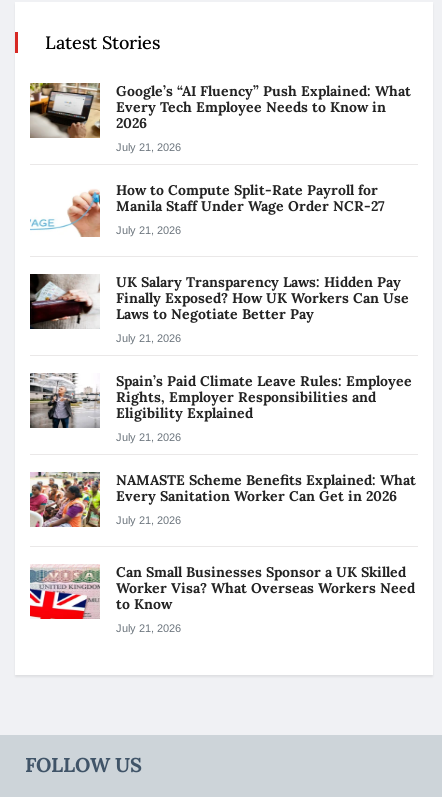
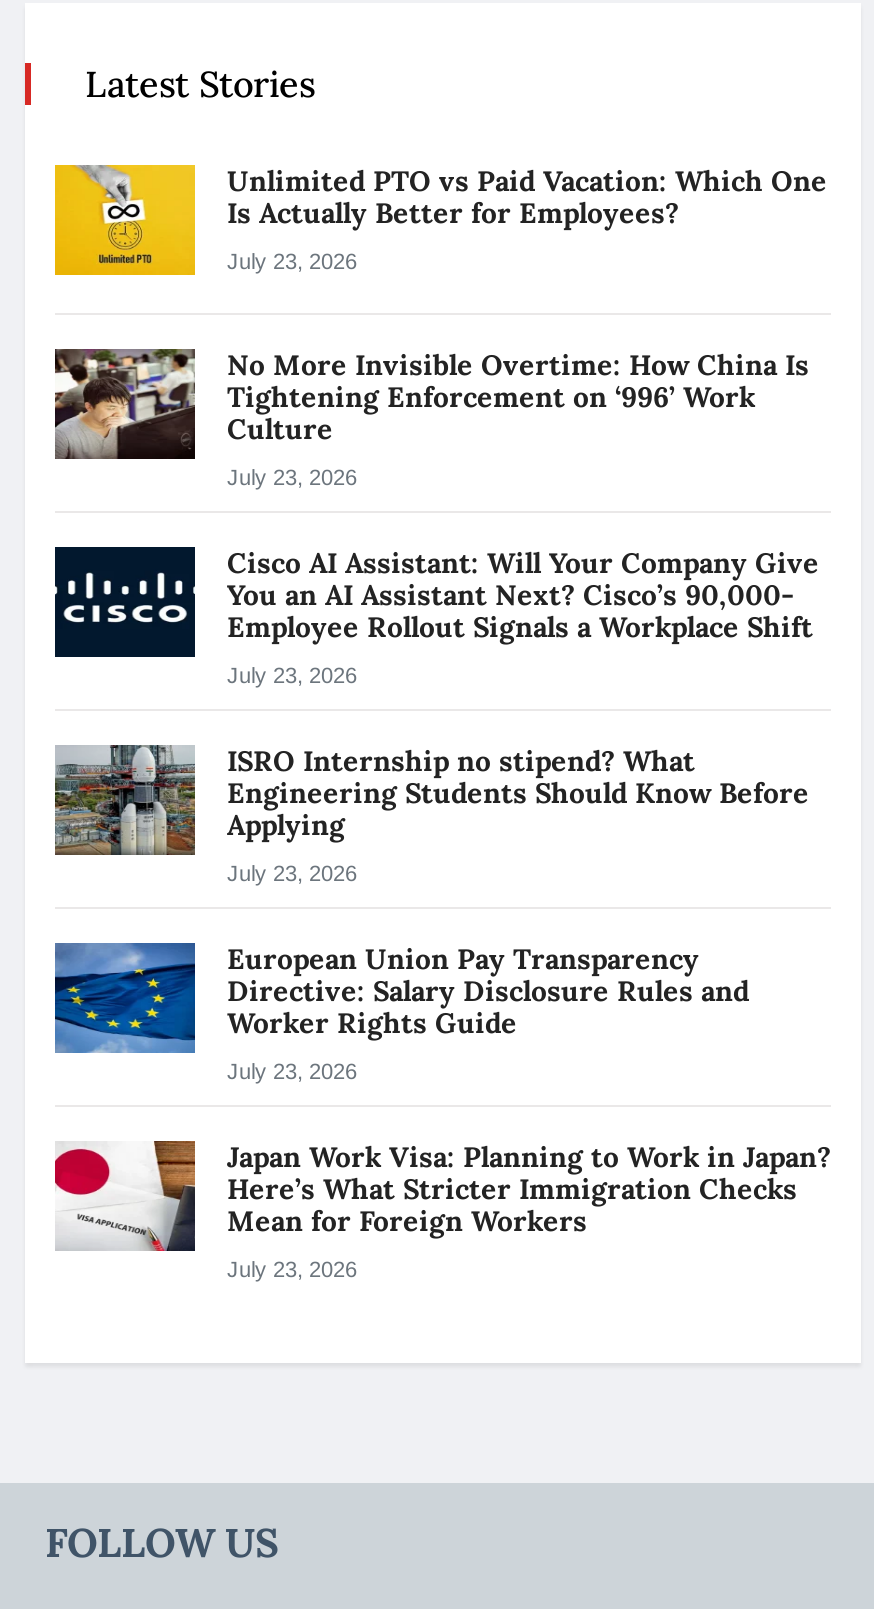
[29,82,411,139] [image] | Google’s “AI Fluency” Push Explained: What | Every Tech Employee Needs to Know in | 2026 -> [53,163,827,277] [image] | Unlimited PTO vs Paid Vacation: Which One | Is Actually Better for Employees?
[116,141,181,153] July 21, 2026 -> [227,250,357,274] July 23, 2026
[30,174,385,238] [image] | How to Compute Split-Rate Payroll for | Manila Staff Under Wage Order NCR-27 -> [53,347,809,475] [image] | No More Invisible Overtime: How China Is | Tightening Enforcement on ‘996’ Work | Culture
[116,224,181,236] July 21, 2026 -> [227,466,357,490] July 23, 2026
[30,273,409,330] [image] | UK Salary Transparency Laws: Hidden Pay | Finally Exposed? How UK Workers Can Use | Laws to Negotiate Better Pay -> [55,545,821,659] [image] | Cisco AI Assistant: Will Your Company Give | You an AI Assistant Next? Cisco’s 90,000- | Employee Rollout Signals a Workplace Shift
[116,332,181,344] July 21, 2026 -> [227,664,357,688] July 23, 2026
[30,372,412,429] [image] | Spain’s Paid Climate Leave Rules: Employee | Rights, Employer Responsibilities and | Eligibility Explained -> [55,743,809,855] [image] | ISRO Internship no stipend? What | Engineering Students Should Know Before | Applying
[116,431,181,443] July 21, 2026 -> [227,862,357,886] July 23, 2026
[29,471,416,528] [image] | NAMASTE Scheme Benefits Explained: What | Every Sanitation Worker Can Get in 2026 -> [53,941,749,1055] [image] | European Union Pay Transparency | Directive: Salary Disclosure Rules and | Worker Rights Guide
[116,514,181,526] July 21, 2026 -> [227,1060,357,1084] July 23, 2026
[29,563,415,620] [image] | Can Small Businesses Sponsor a UK Skilled | Worker Visa? What Overseas Workers Need | to Know -> [53,1140,831,1253] [image] | Japan Work Visa: Planning to Work in Japan? | Here’s What Stricter Immigration Checks | Mean for Foreign Workers
[116,622,181,634] July 21, 2026 -> [227,1258,357,1282] July 23, 2026

